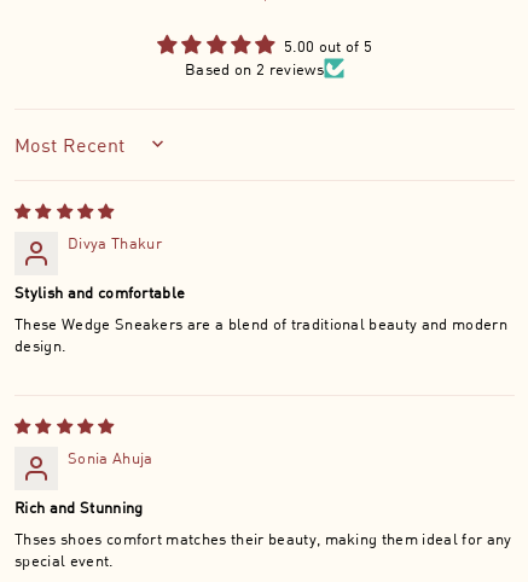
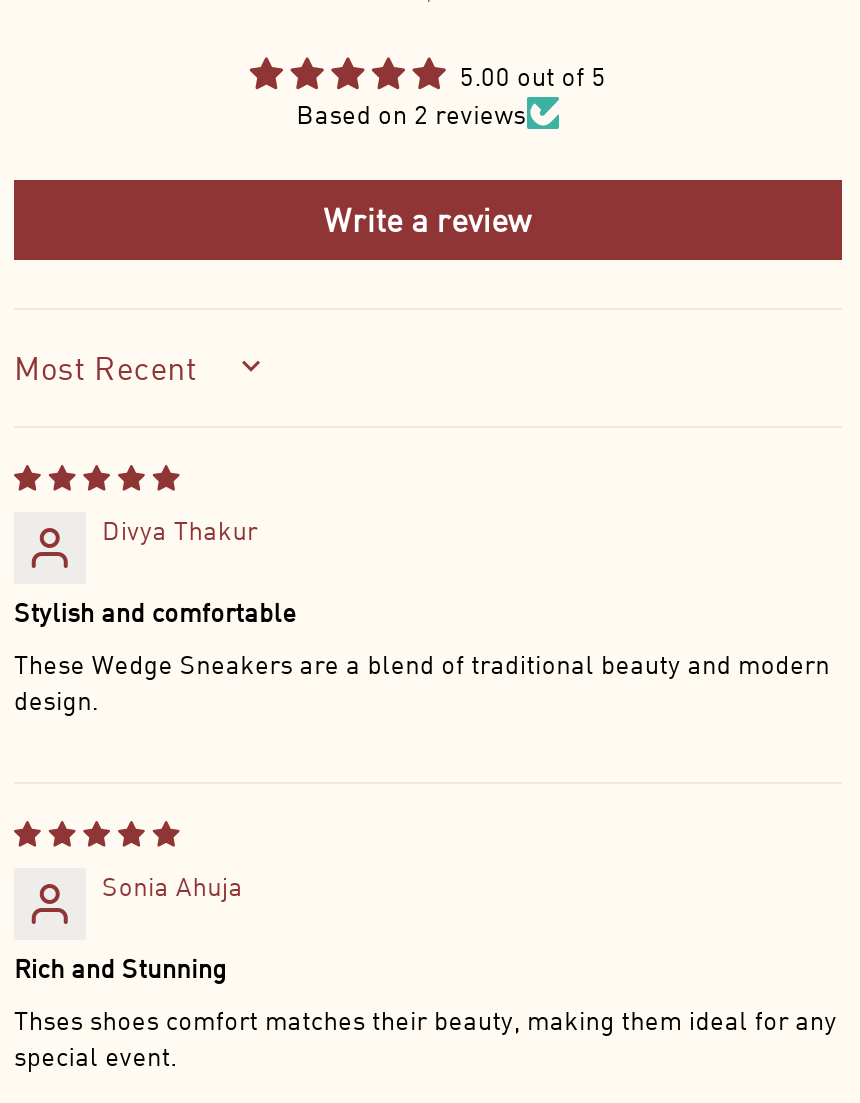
none -> [323,200,532,240] Write a review

